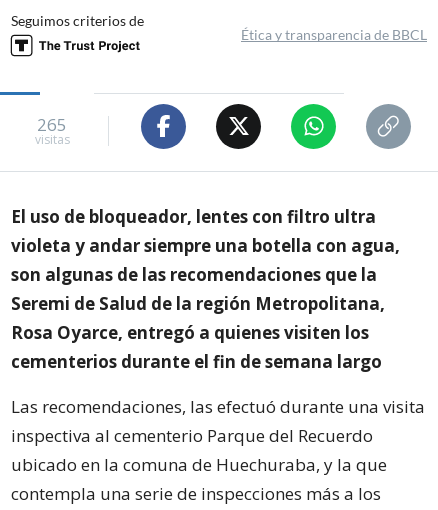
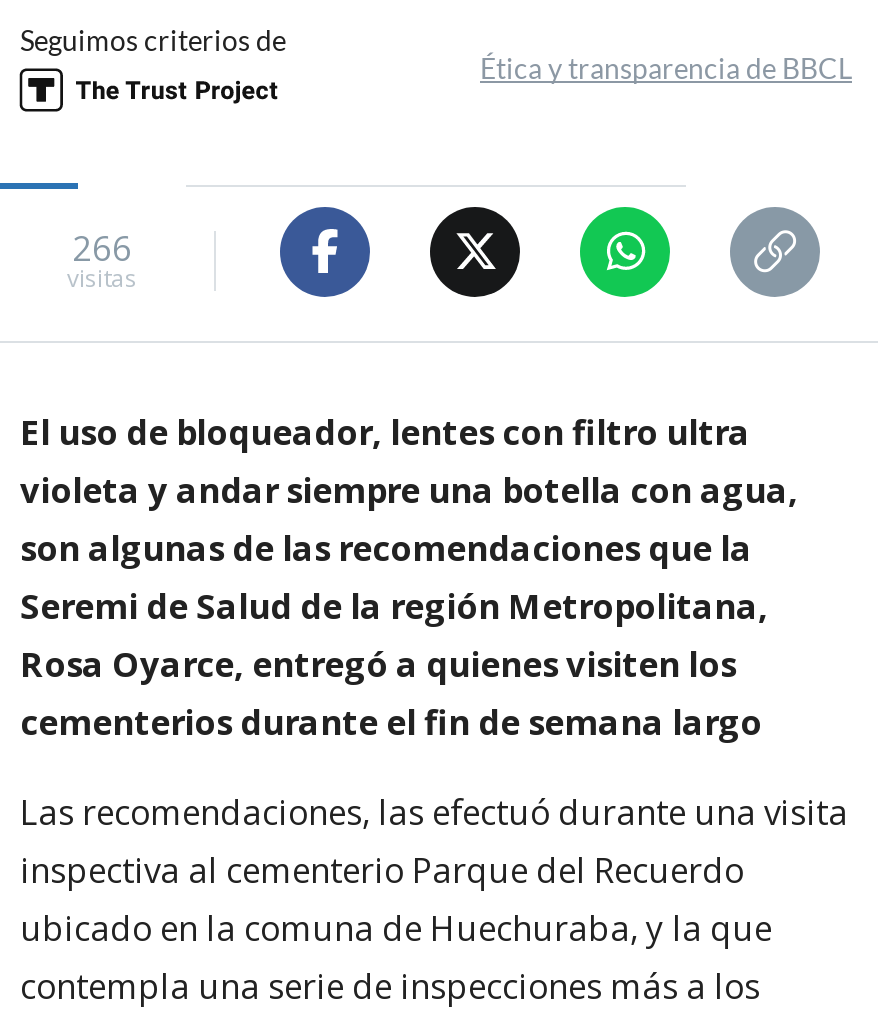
[37,113,67,136] 265 -> [72,226,132,272] 266

